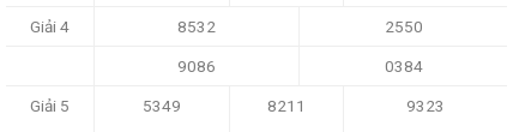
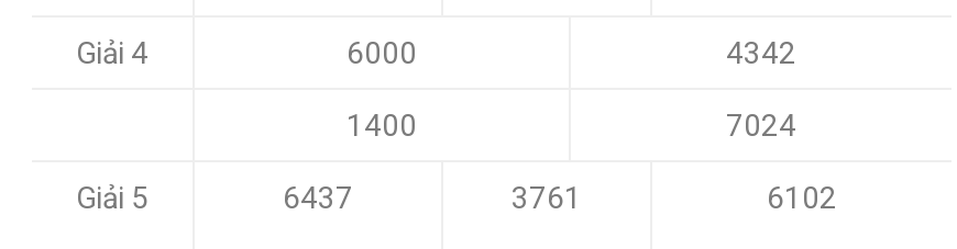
[177,16,216,36] 8532 -> [346,34,417,70] 6000
[384,16,423,36] 2550 -> [726,34,796,70] 4342
[177,56,216,75] 9086 -> [346,107,417,142] 1400
[384,56,423,75] 0384 -> [726,107,796,142] 7024
[143,96,181,115] 5349 -> [283,179,353,214] 6437
[267,96,306,115] 8211 -> [512,179,582,214] 3761
[406,96,445,115] 9323 -> [767,179,837,214] 6102

